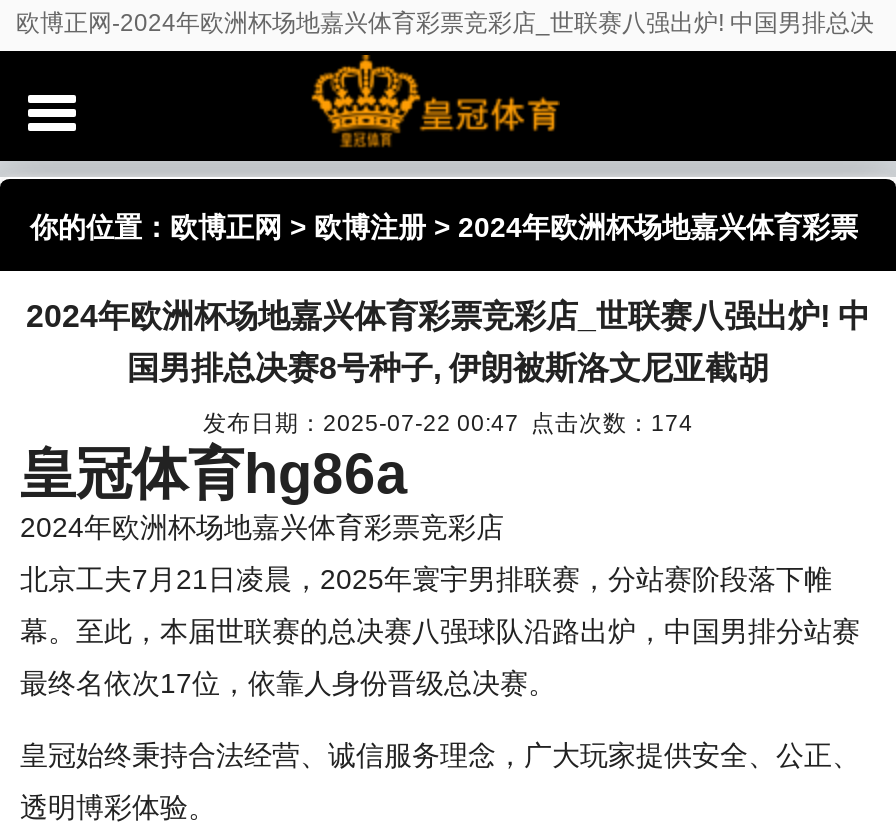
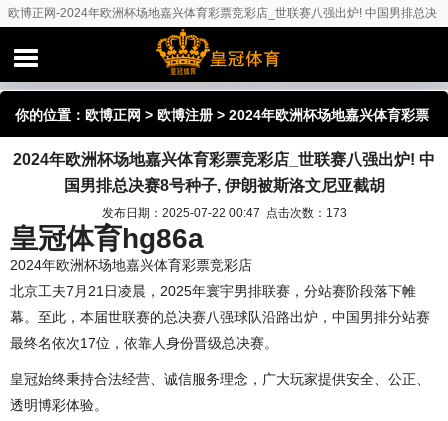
[203,409,693,435] 发布日期：2025-07-22 00:47 点击次数：174 -> [101,206,346,219] 发布日期：2025-07-22 00:47 点击次数：173

